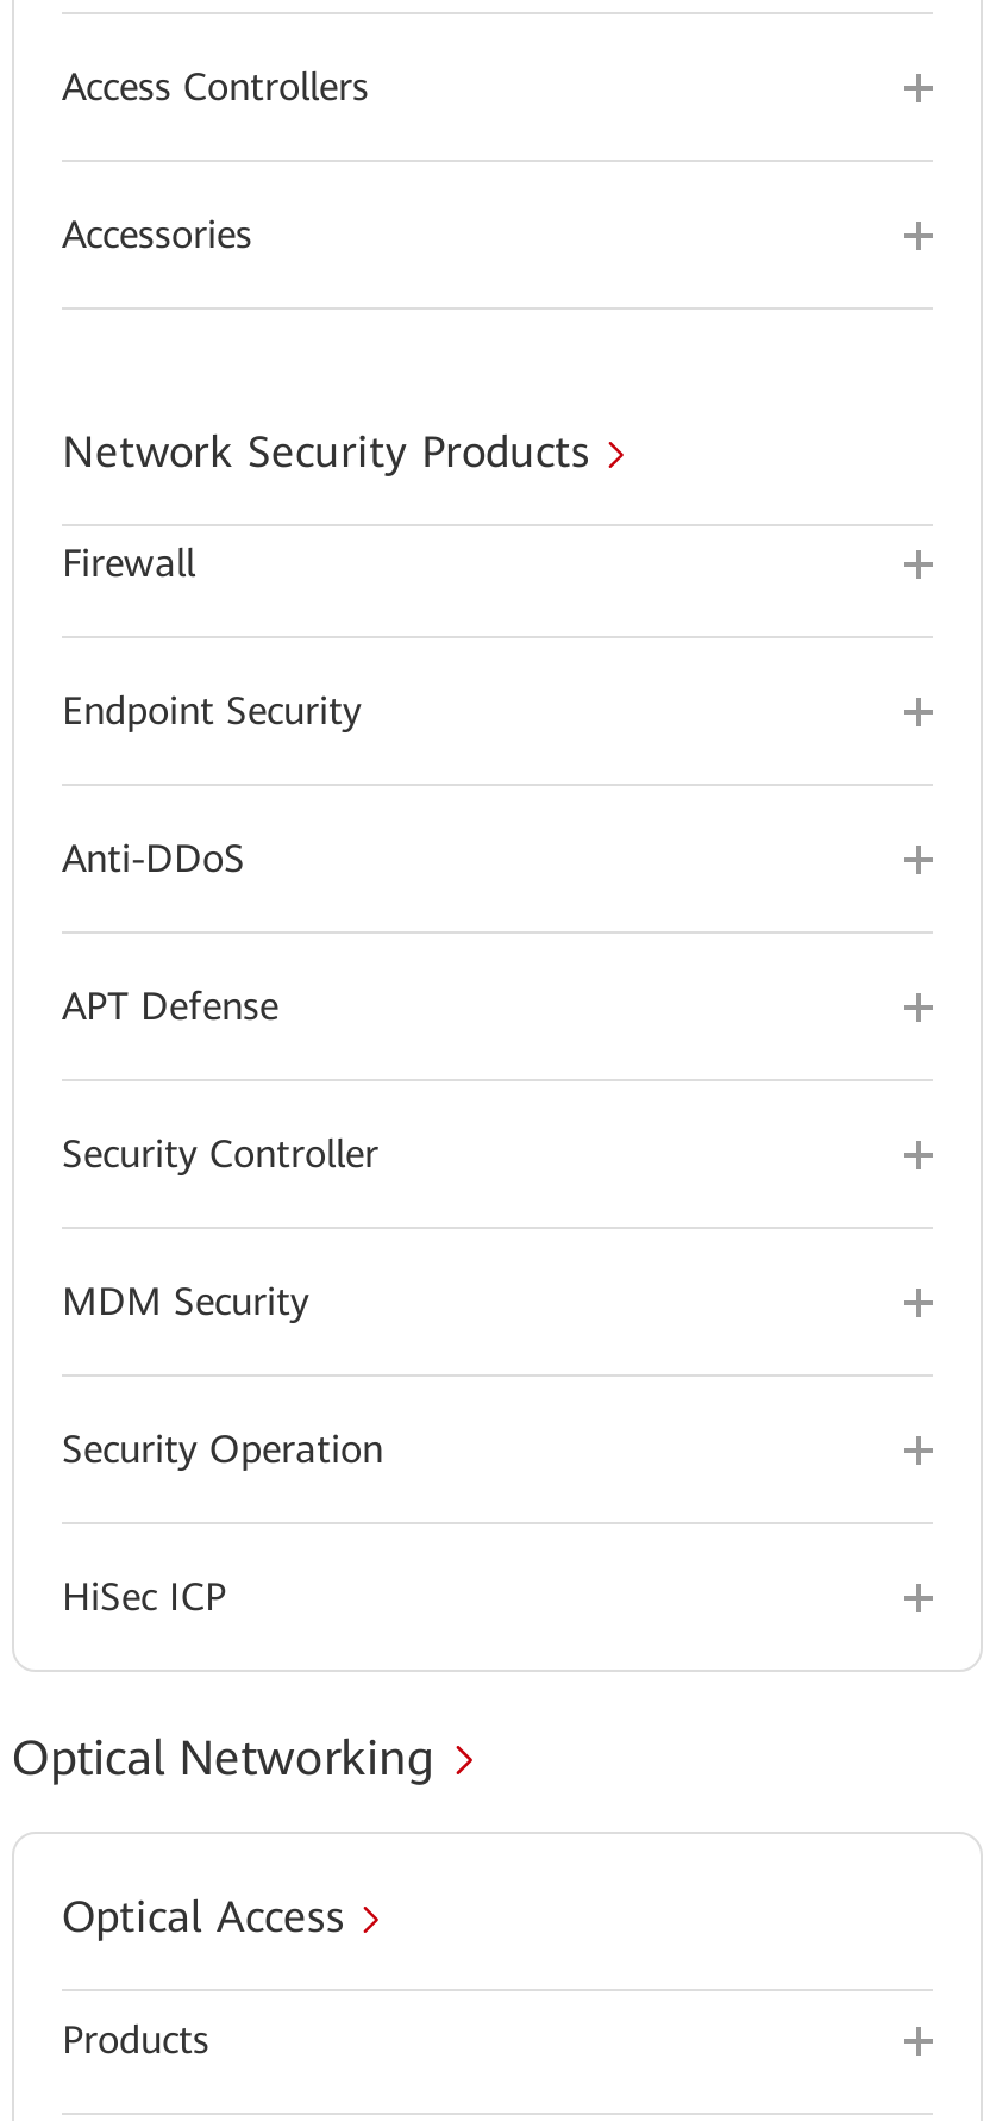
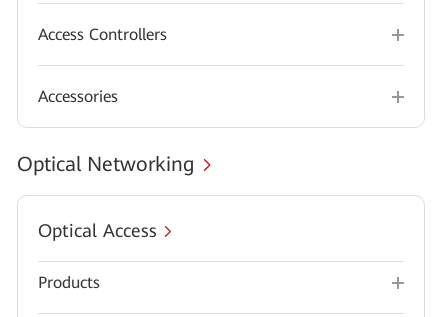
[62,426,590,1620] Network Security Products | Firewall | Endpoint Security | Anti-DDoS | APT Defense | Security Controller | MDM Security | Security Operation | HiSec ICP -> none

